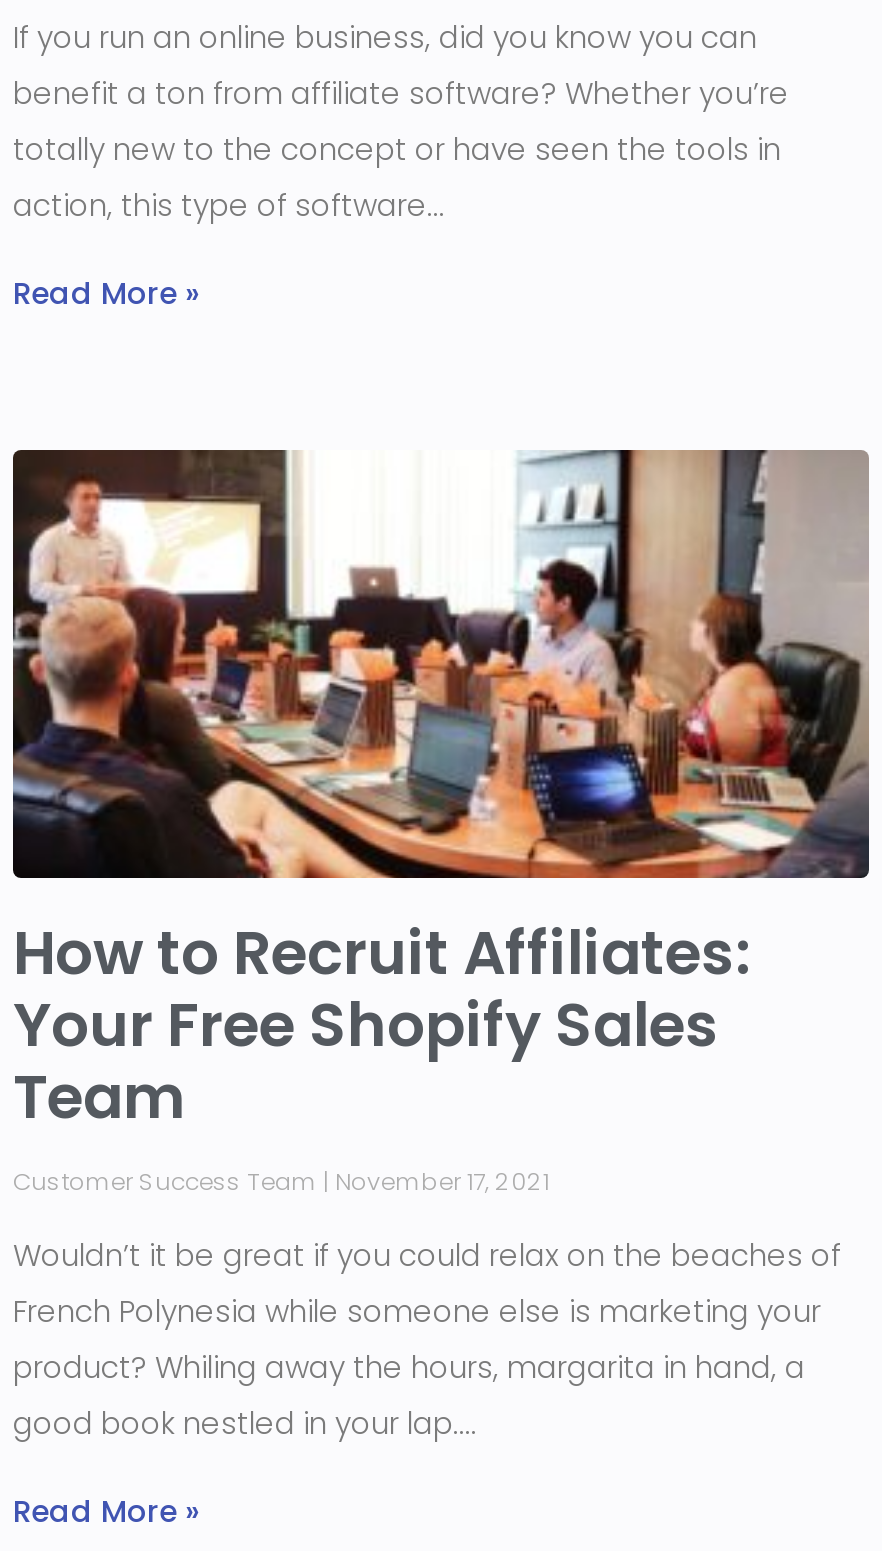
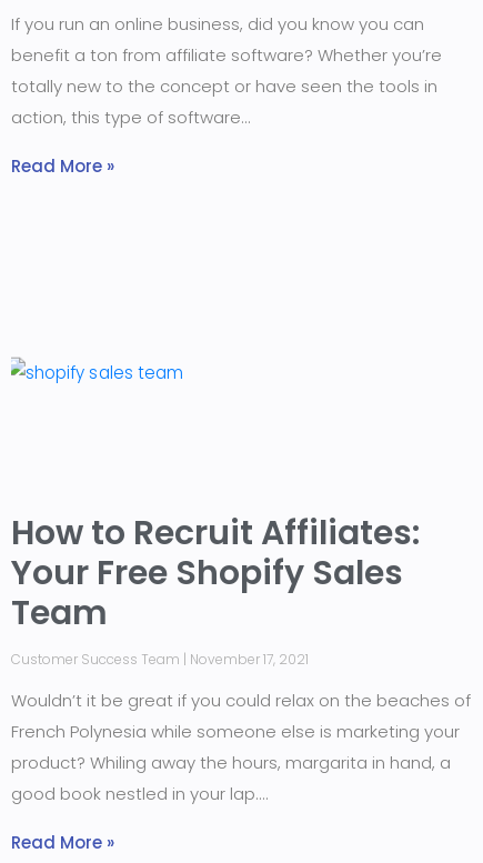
[11,448,871,880] [image] -> none

